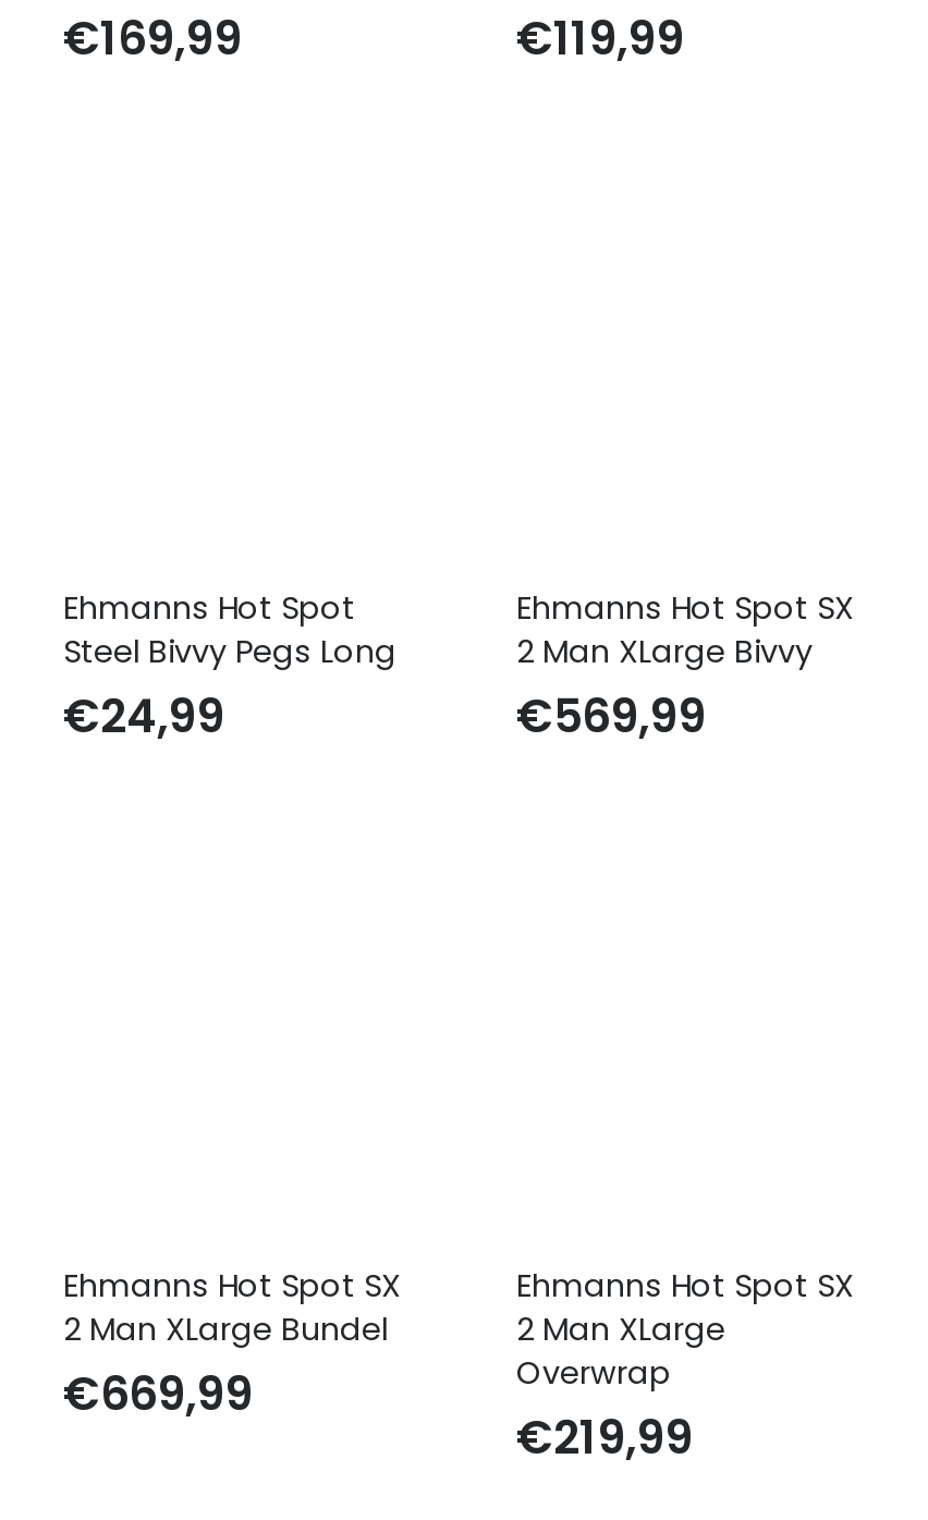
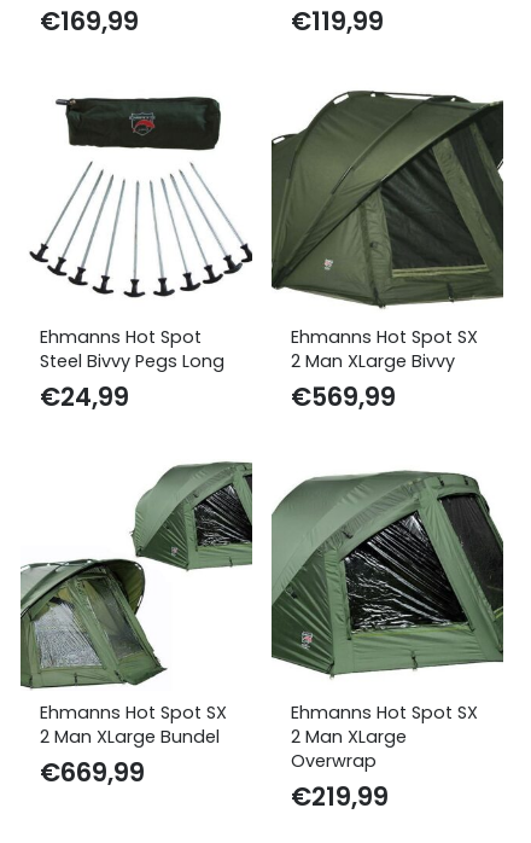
none -> [29,161,253,298] [image]
none -> [54,95,222,152] [image]
none -> [270,89,504,309] [image]
none -> [19,460,253,691] [image]
none -> [270,469,504,680] [image]

